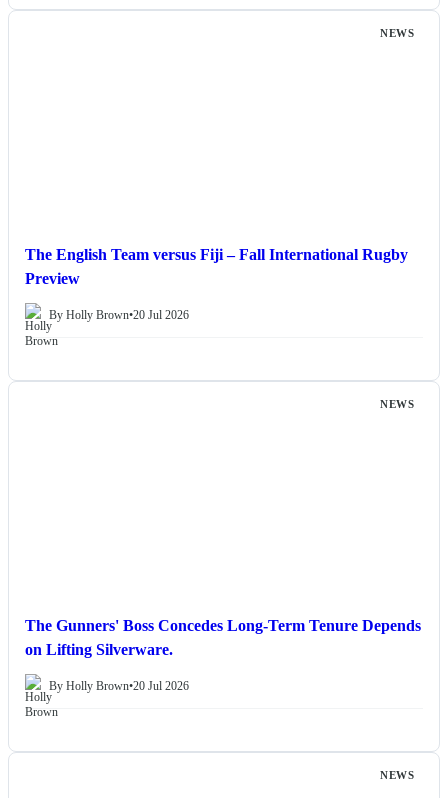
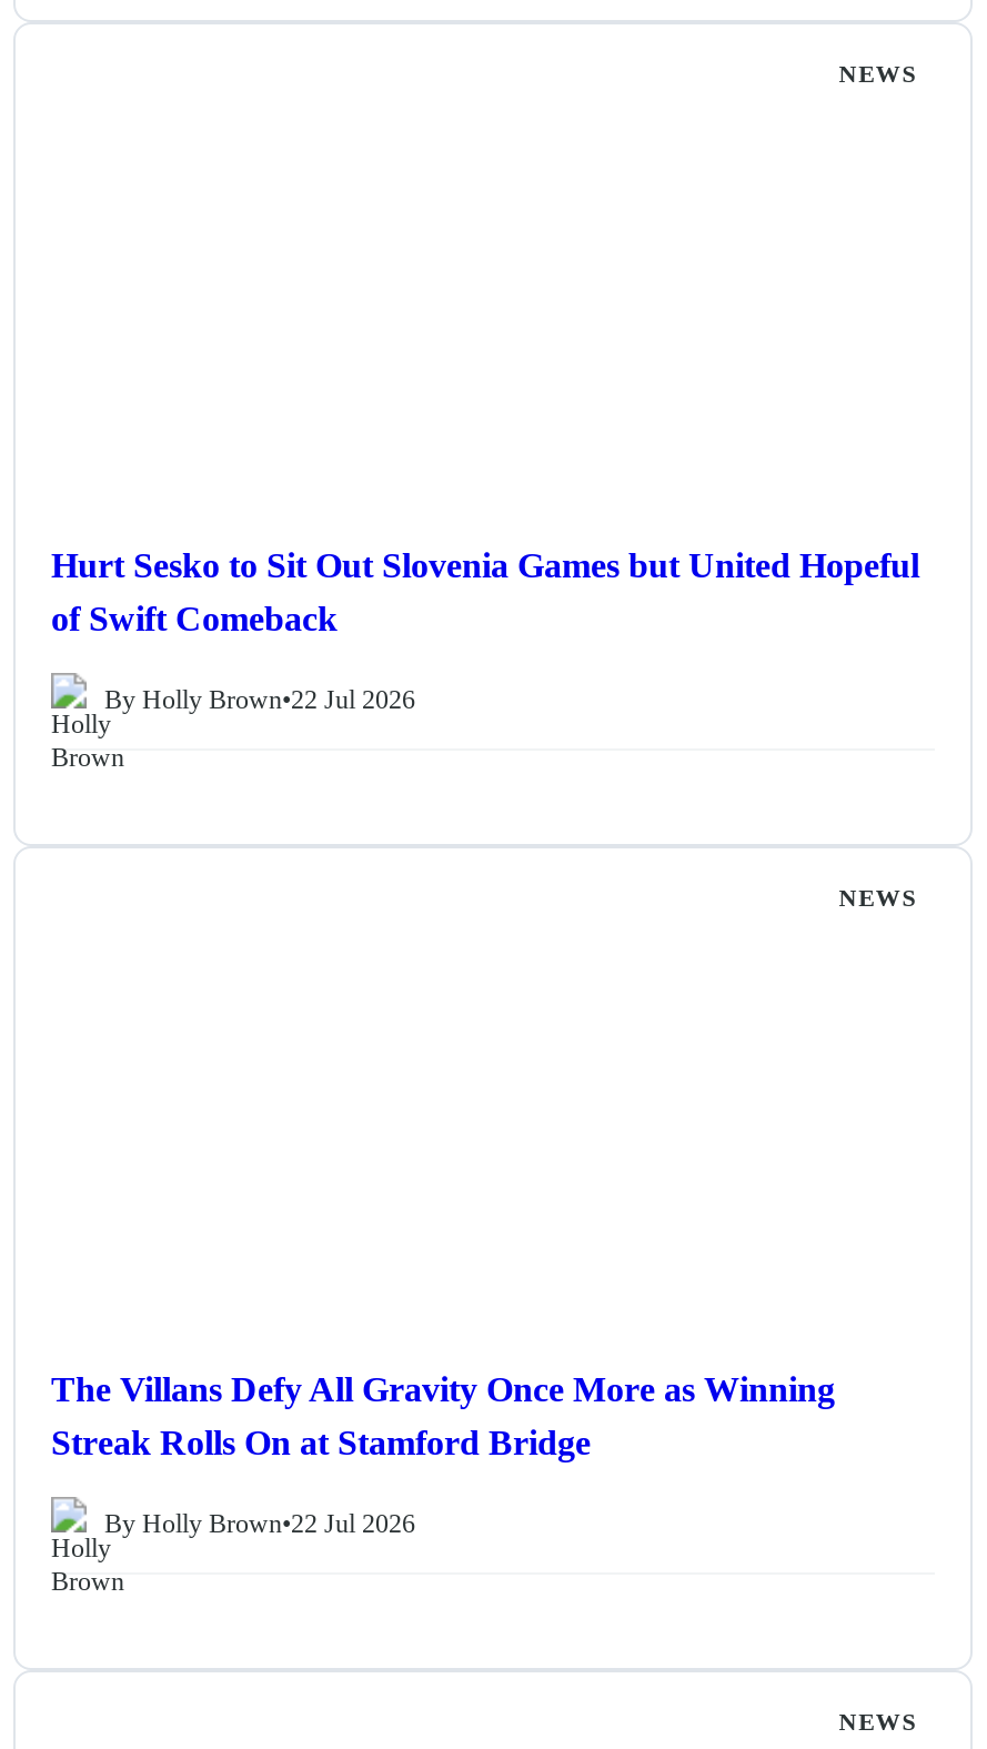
[25,246,408,287] The English Team versus Fiji – Fall International Rugby | Preview -> [51,547,919,638] Hurt Sesko to Sit Out Slovenia Games but United Hopeful | of Swift Comeback
[49,308,189,322] By Holly Brown•20 Jul 2026 -> [104,683,415,714] By Holly Brown•22 Jul 2026
[25,617,421,658] The Gunners' Boss Concedes Long-Term Tenure Depends | on Lifting Silverware. -> [51,1371,835,1462] The Villans Defy All Gravity Once More as Winning | Streak Rolls On at Stamford Bridge
[49,679,189,693] By Holly Brown•20 Jul 2026 -> [104,1507,415,1538] By Holly Brown•22 Jul 2026

